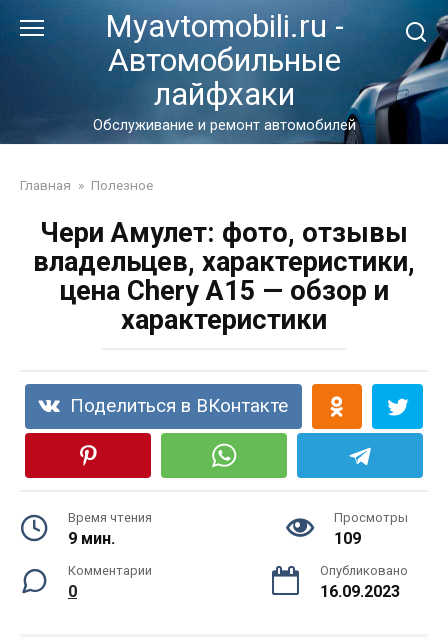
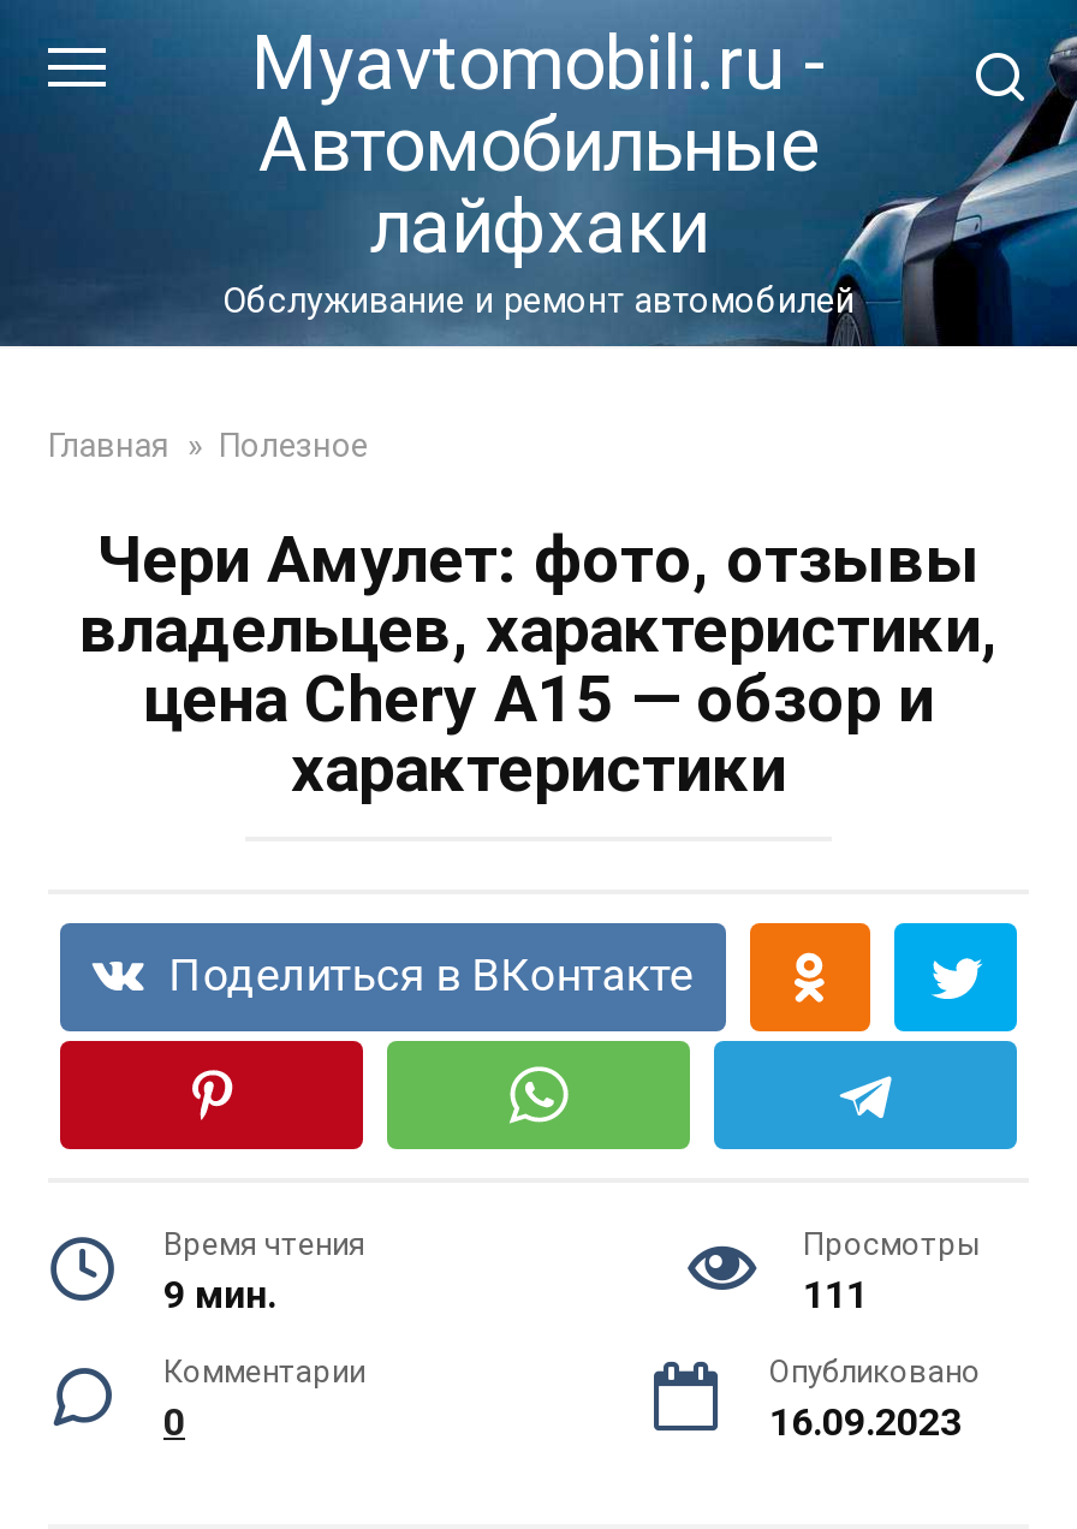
[334,529,361,548] 109 -> [803,1272,868,1317] 111

